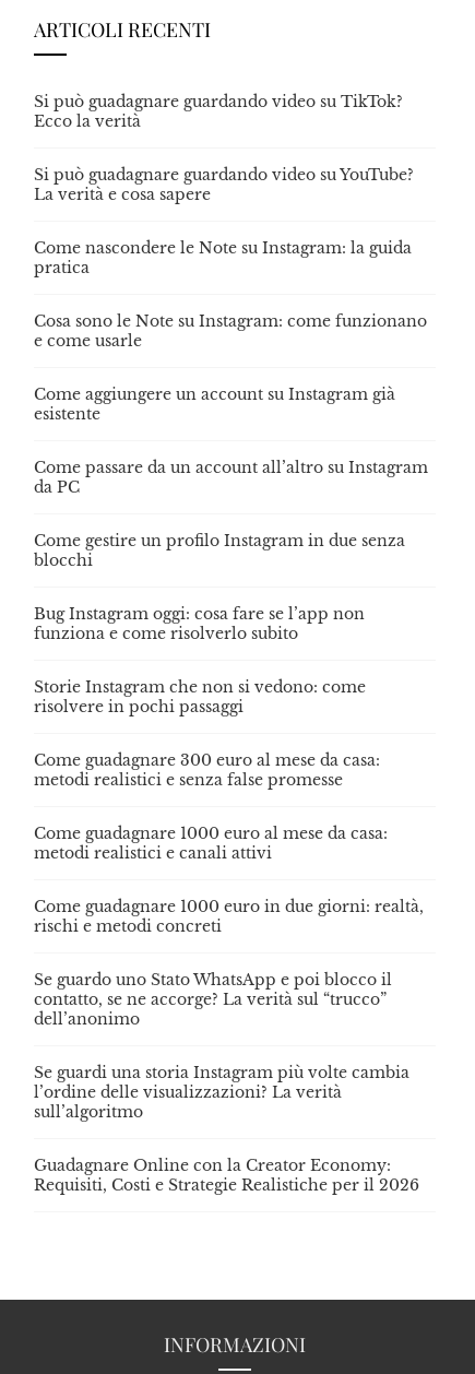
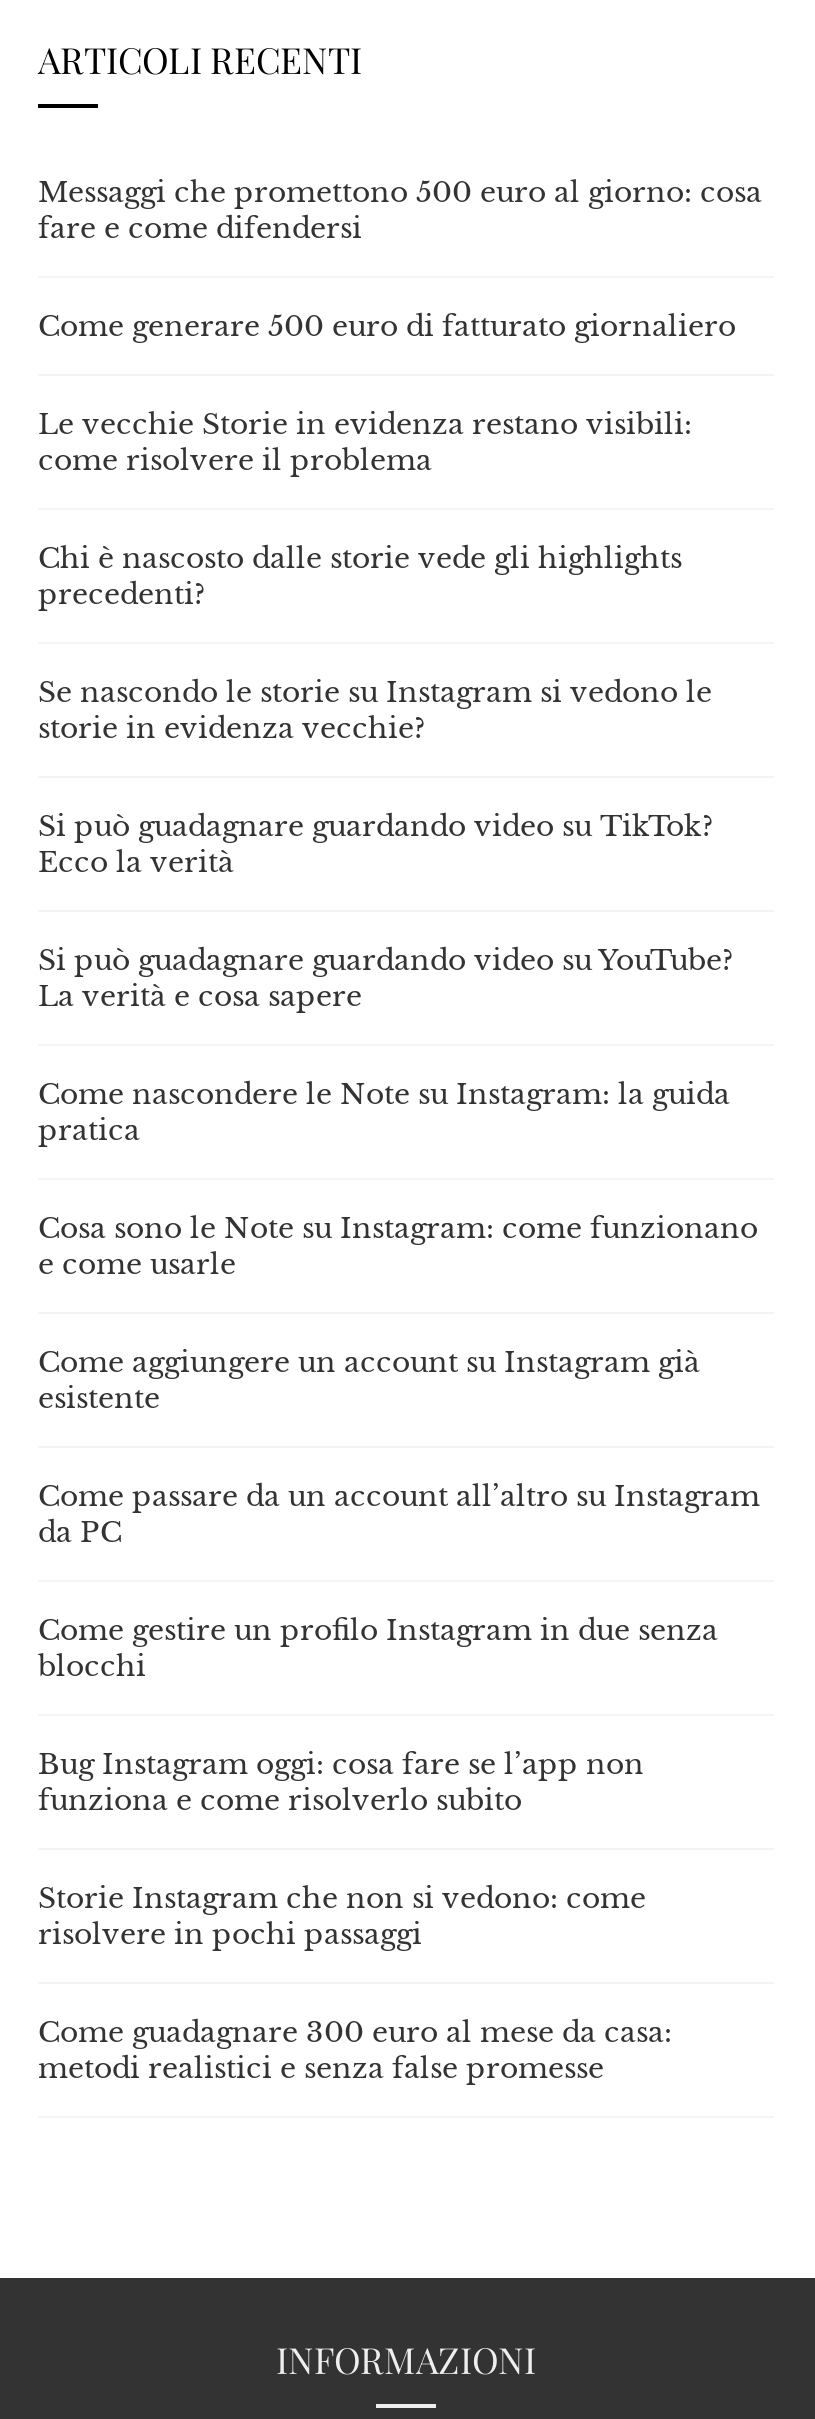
none -> [38,174,762,746] Messaggi che promettono 500 euro al giorno: cosa | fare e come difendersi | Come generare 500 euro di fatturato giornaliero | Le vecchie Storie in evidenza restano visibili: | come risolvere il problema | Chi è nascosto dalle storie vede gli highlights | precedenti? | Se nascondo le storie su Instagram si vedono le | storie in evidenza vecchie?
moved [34,92,428,790] -> [38,808,760,2086]: Si può guadagnare guardando video su TikTok? | Ecco la verità | Si può guadagnare guardando video su YouTube? | ... | Come guadagnare 300 euro al mese da casa: | metodi realistici e senza false promesse
[34,824,424,1195] Come guadagnare 1000 euro al mese da casa: | metodi realistici e canali attivi | Come guadagnare 1000 euro in due giorni: realtà, | rischi e metodi concreti | Se guardo uno Stato WhatsApp e poi blocco il | contatto, se ne accorge? La verità sul “trucco” | dell’anonimo | Se guardi una storia Instagram più volte cambia | l’ordine delle visualizzazioni? La verità | sull’algoritmo | Guadagnare Online con la Creator Economy: | Requisiti, Costi e Strategie Realistiche per il 2026 -> none

